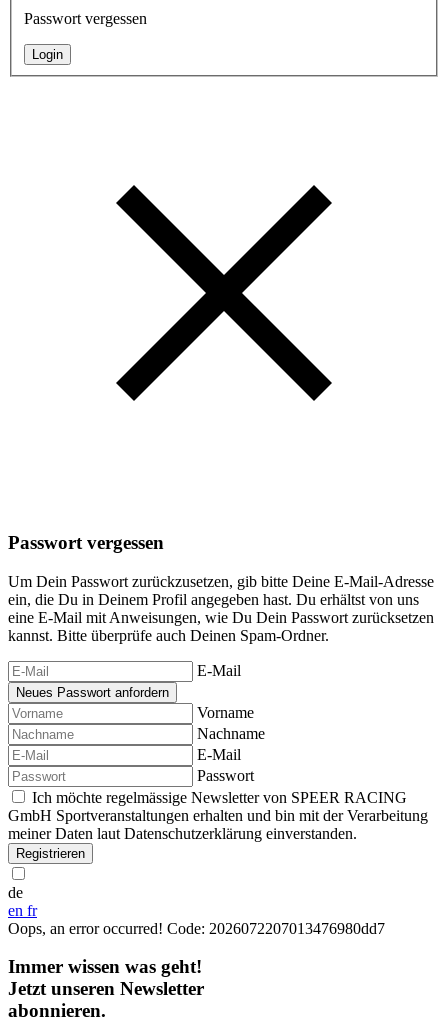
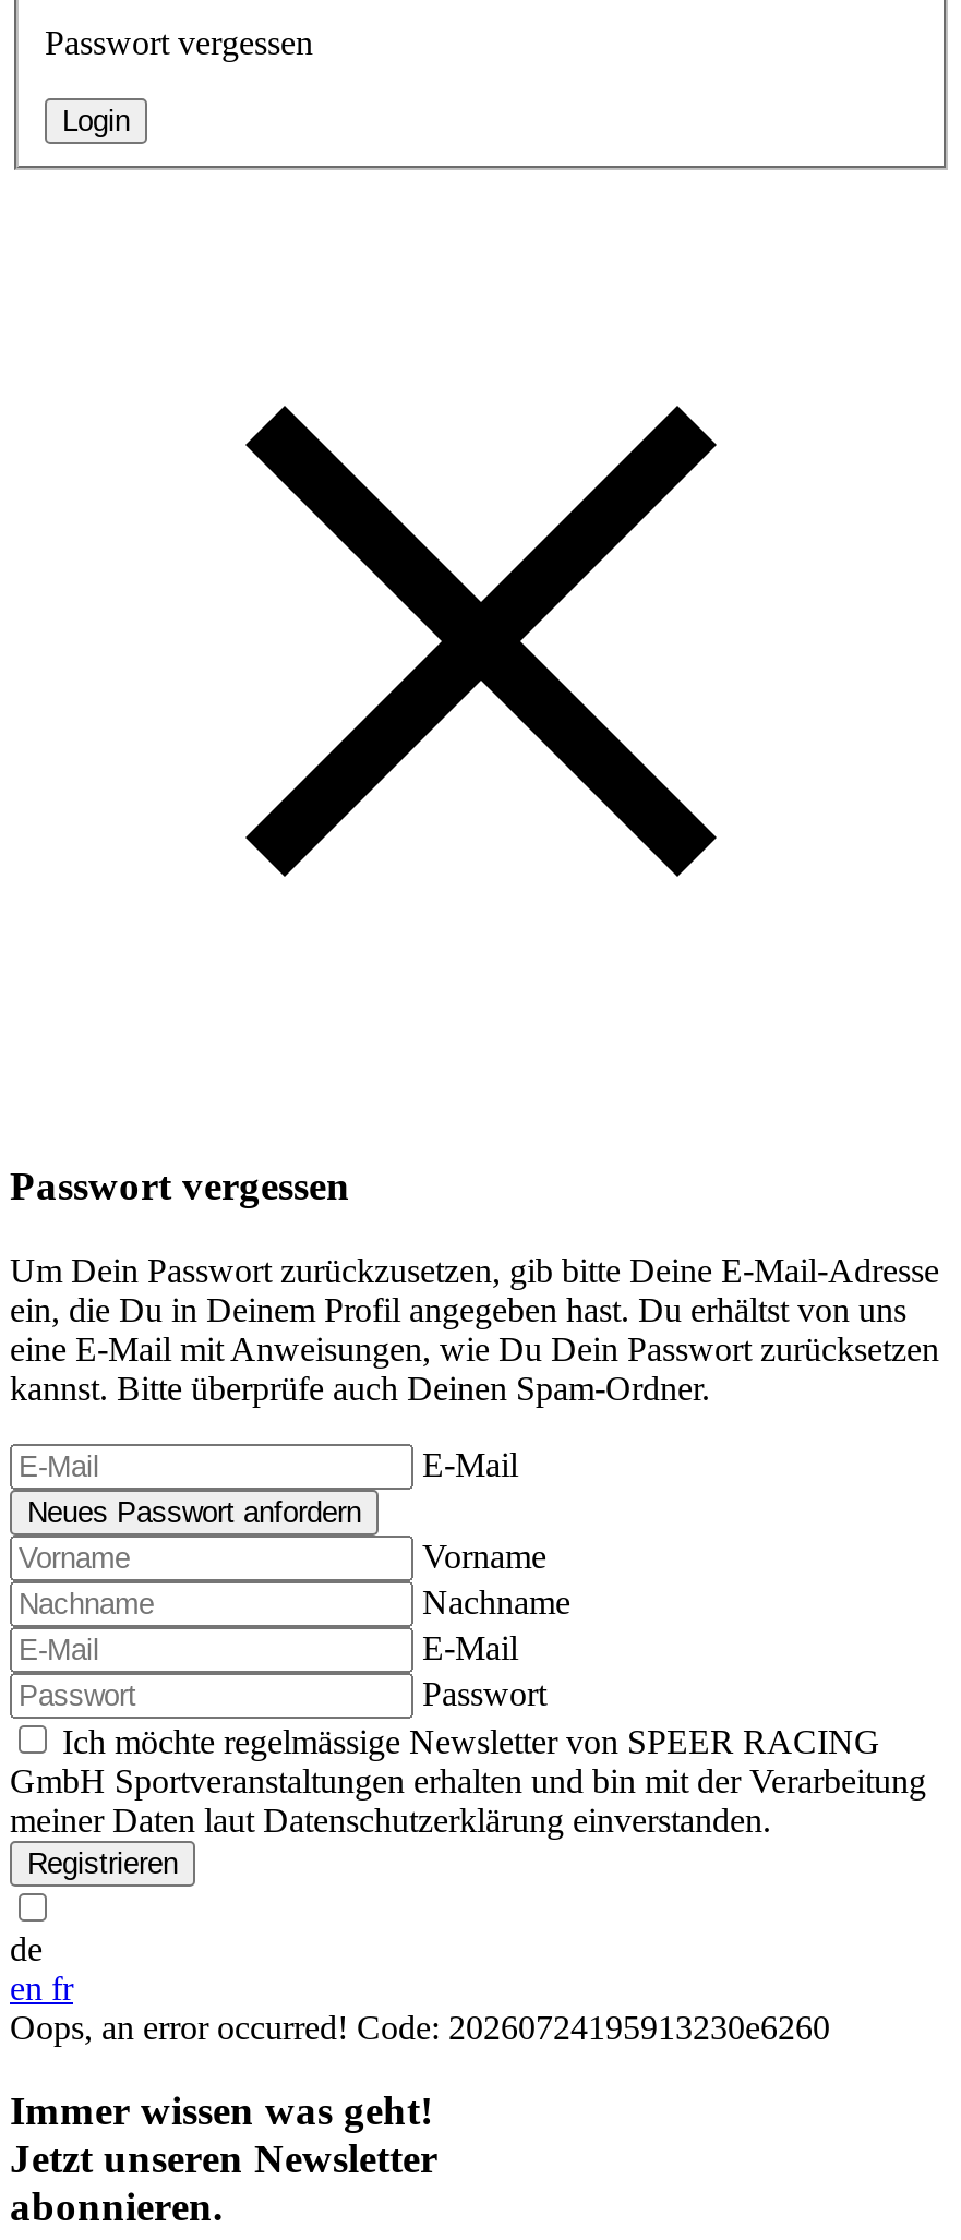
[8,920,385,937] Oops, an error occurred! Code: 2026072207013476980dd7 -> [10,2008,830,2045] Oops, an error occurred! Code: 20260724195913230e6260

